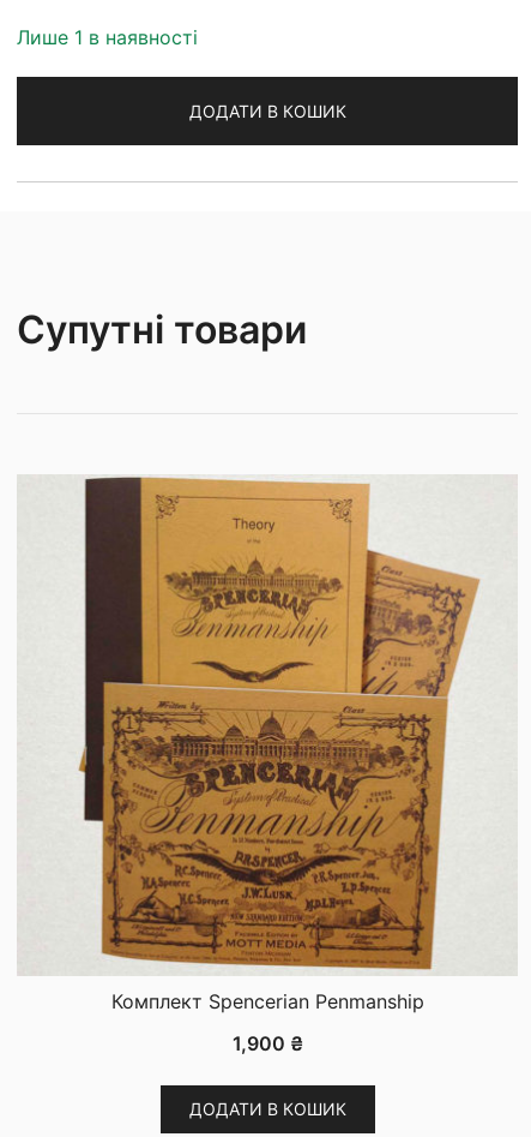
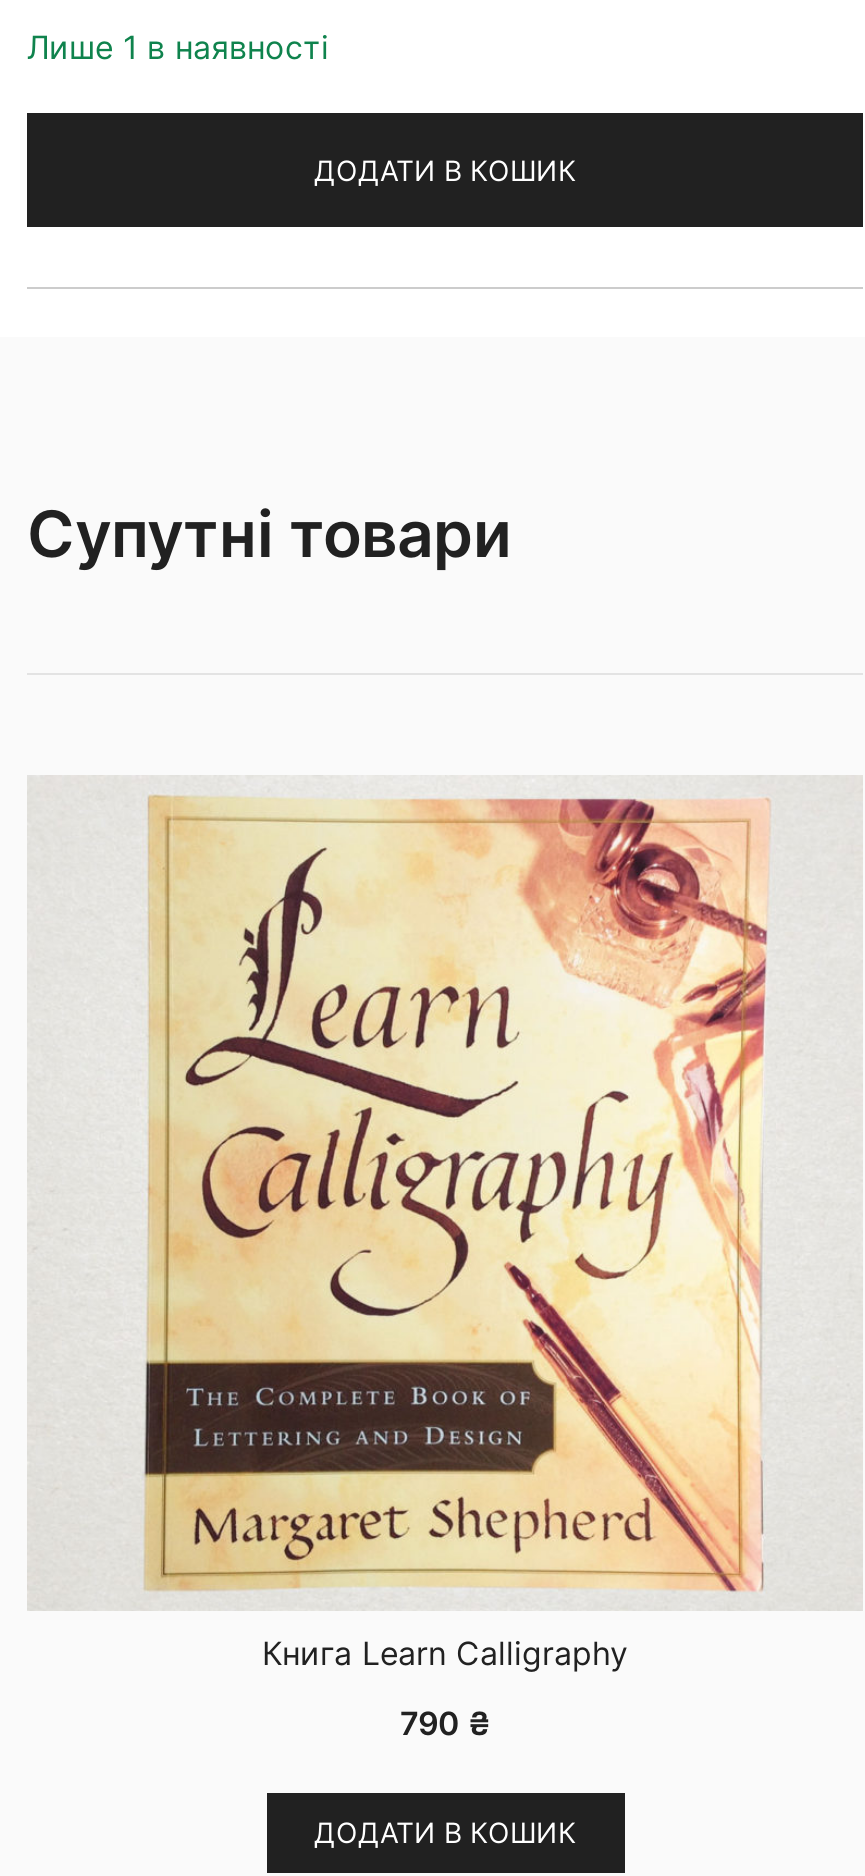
[78,477,481,1013] [image] | Комплект Spencerian Penmanship -> [131,781,799,1673] [image] | Книга Learn Calligraphy
[232,1031,303,1055] 1,900 ₴ -> [400,1703,490,1743] 790 ₴

